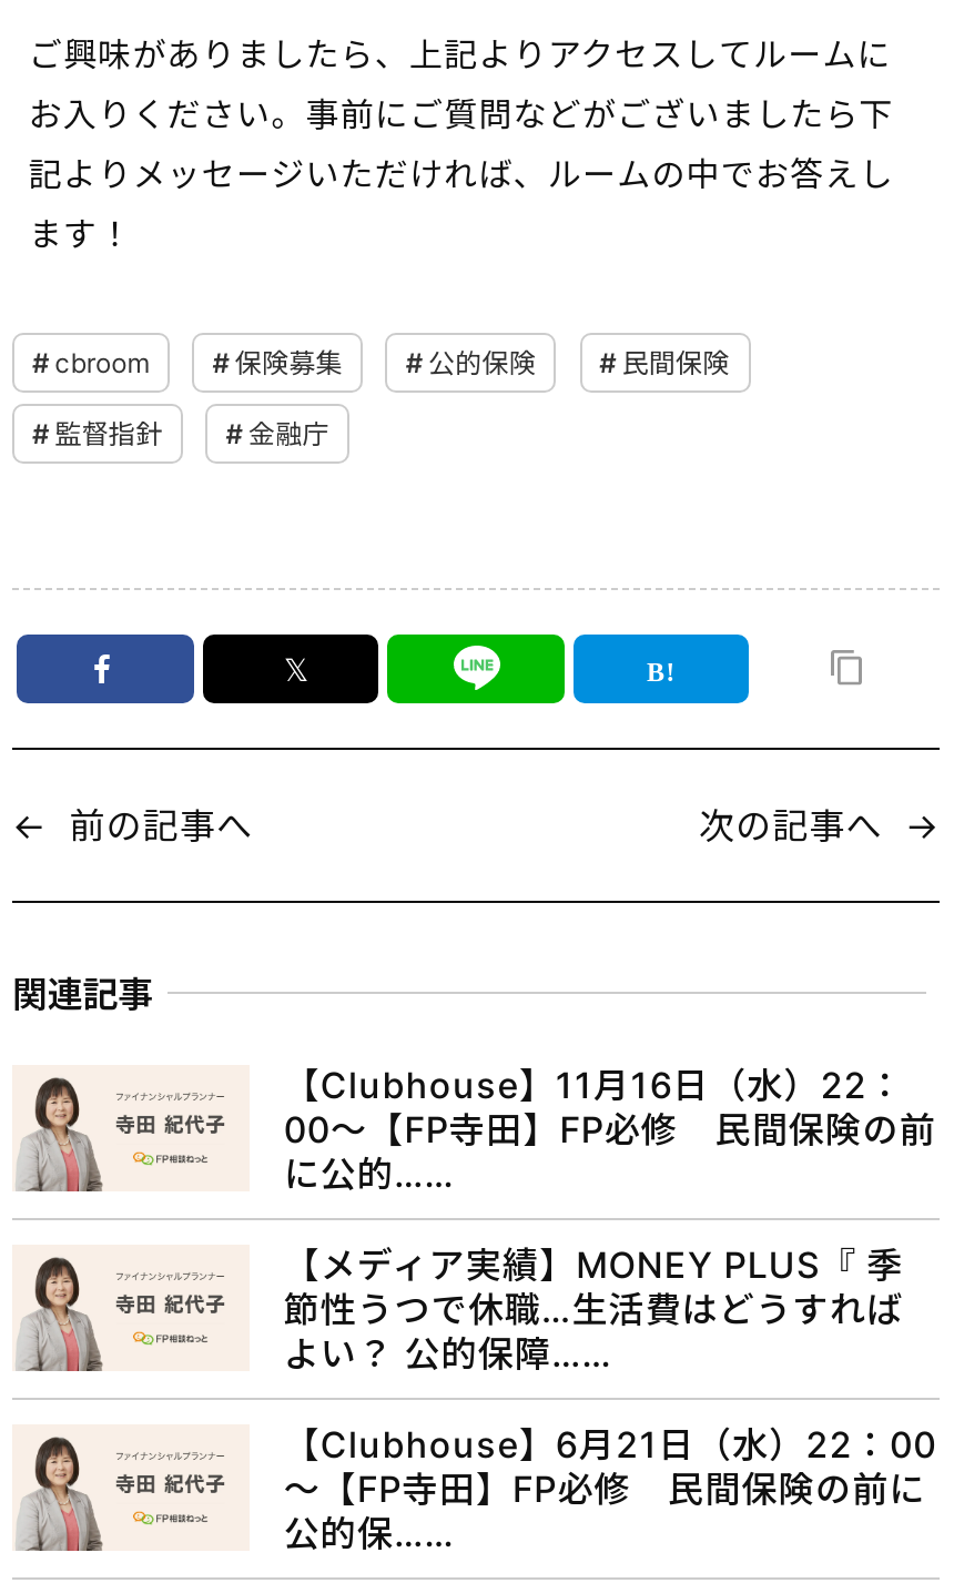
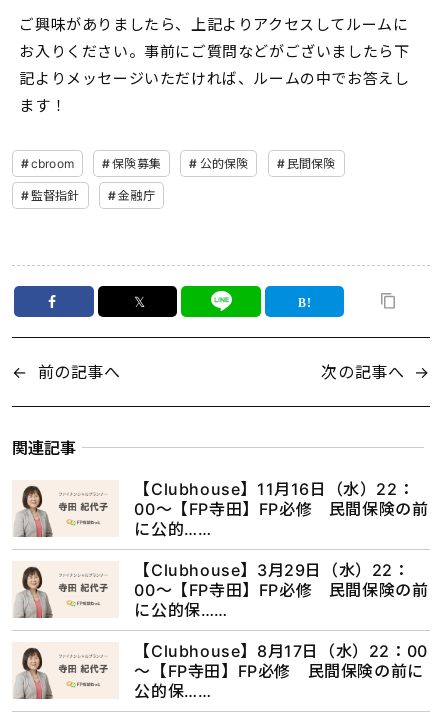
[284,1241,904,1374] 【メディア実績】MONEY PLUS『 季 | 節性うつで休職…生活費はどうすれば | よい？ 公的保障…… -> [134,559,428,619] 【Clubhouse】3月29日（水）22： | 00～【FP寺田】FP必修 民間保険の前 | に公的保……
[284,1421,937,1465] 【Clubhouse】6月21日（水）22：00 -> [134,640,428,660] 【Clubhouse】8月17日（水）22：00

